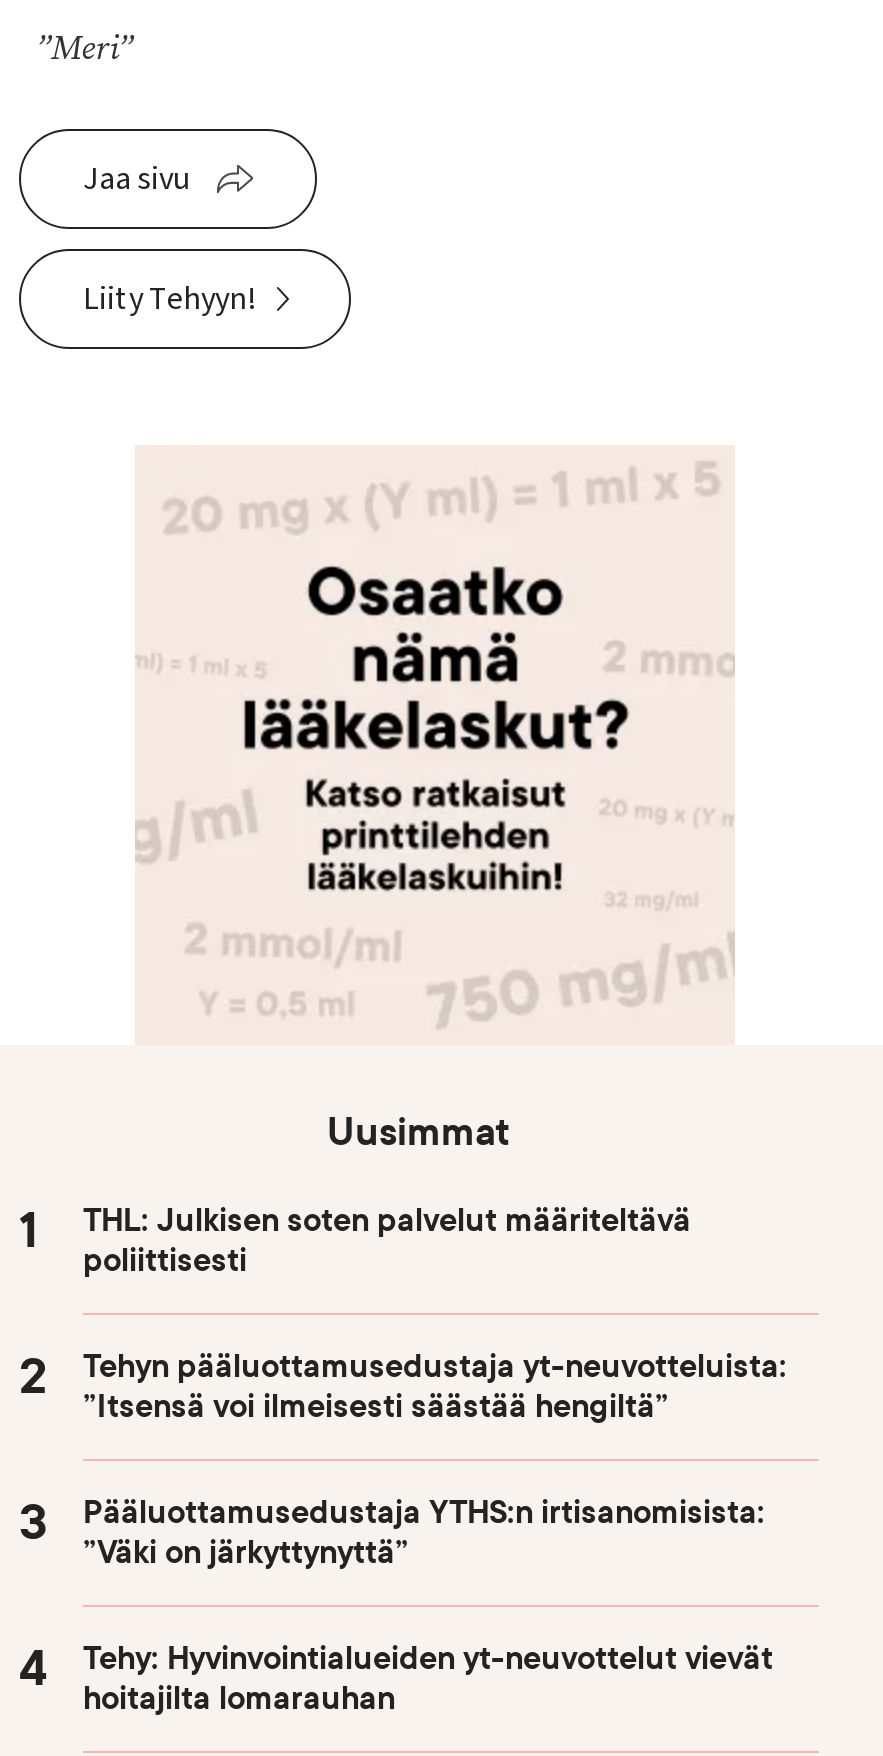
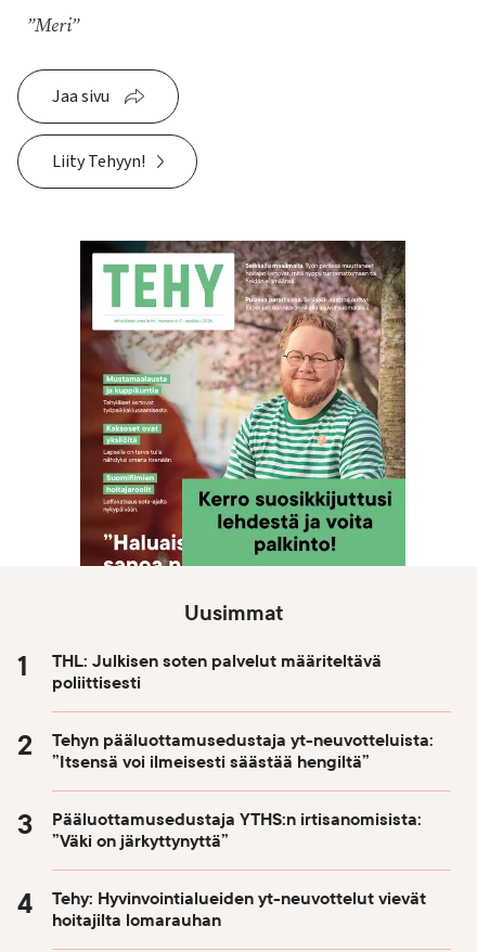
[135,445,735,1045] [image] -> [79,240,407,567] [image]

